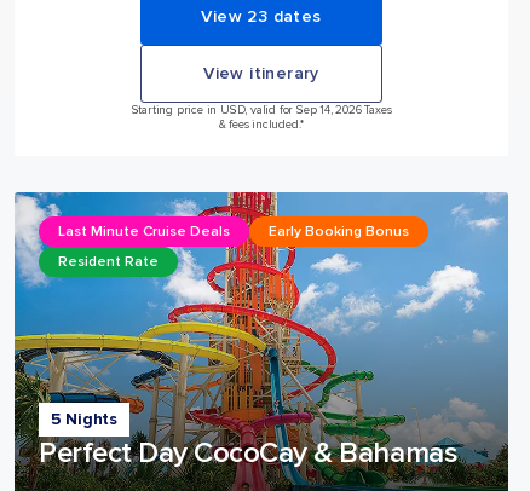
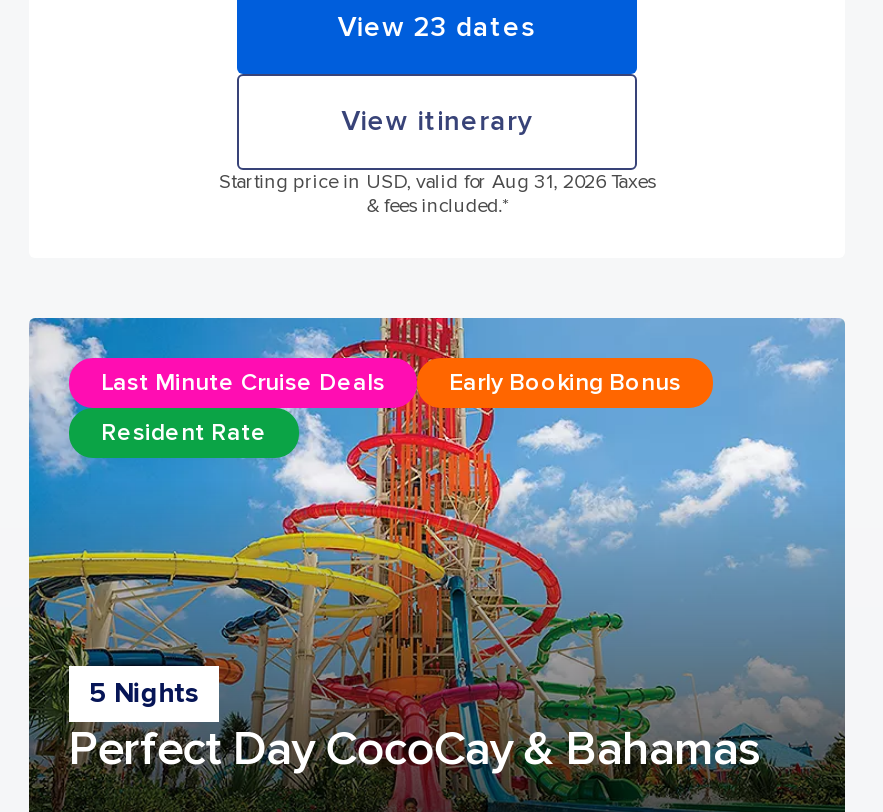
[131,102,391,117] Starting price in USD, valid for Sep 14, 2026 Taxes -> [219,169,655,193] Starting price in USD, valid for Aug 31, 2026 Taxes

